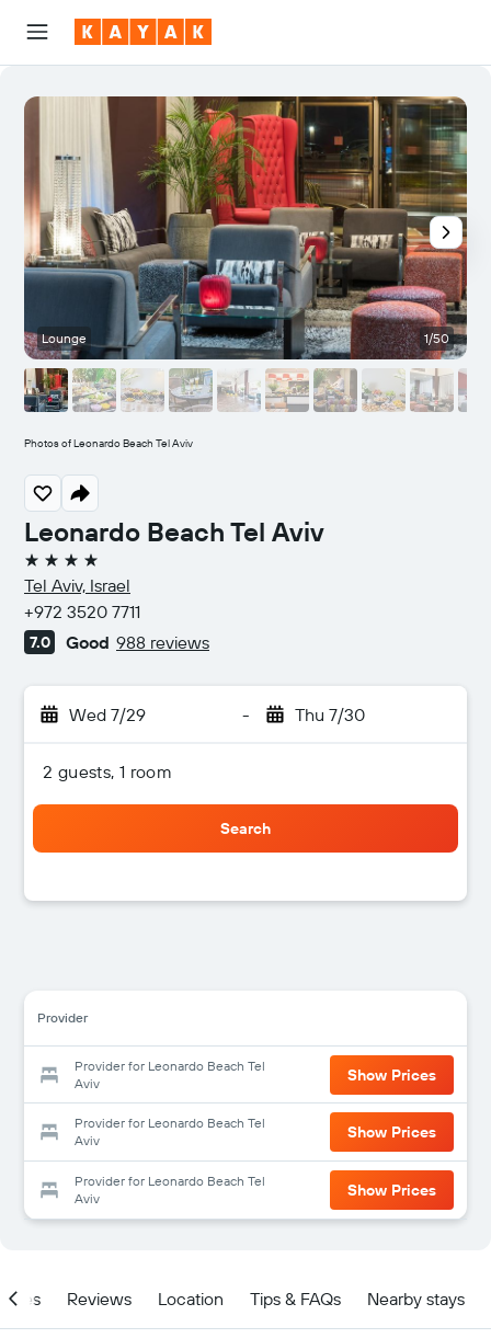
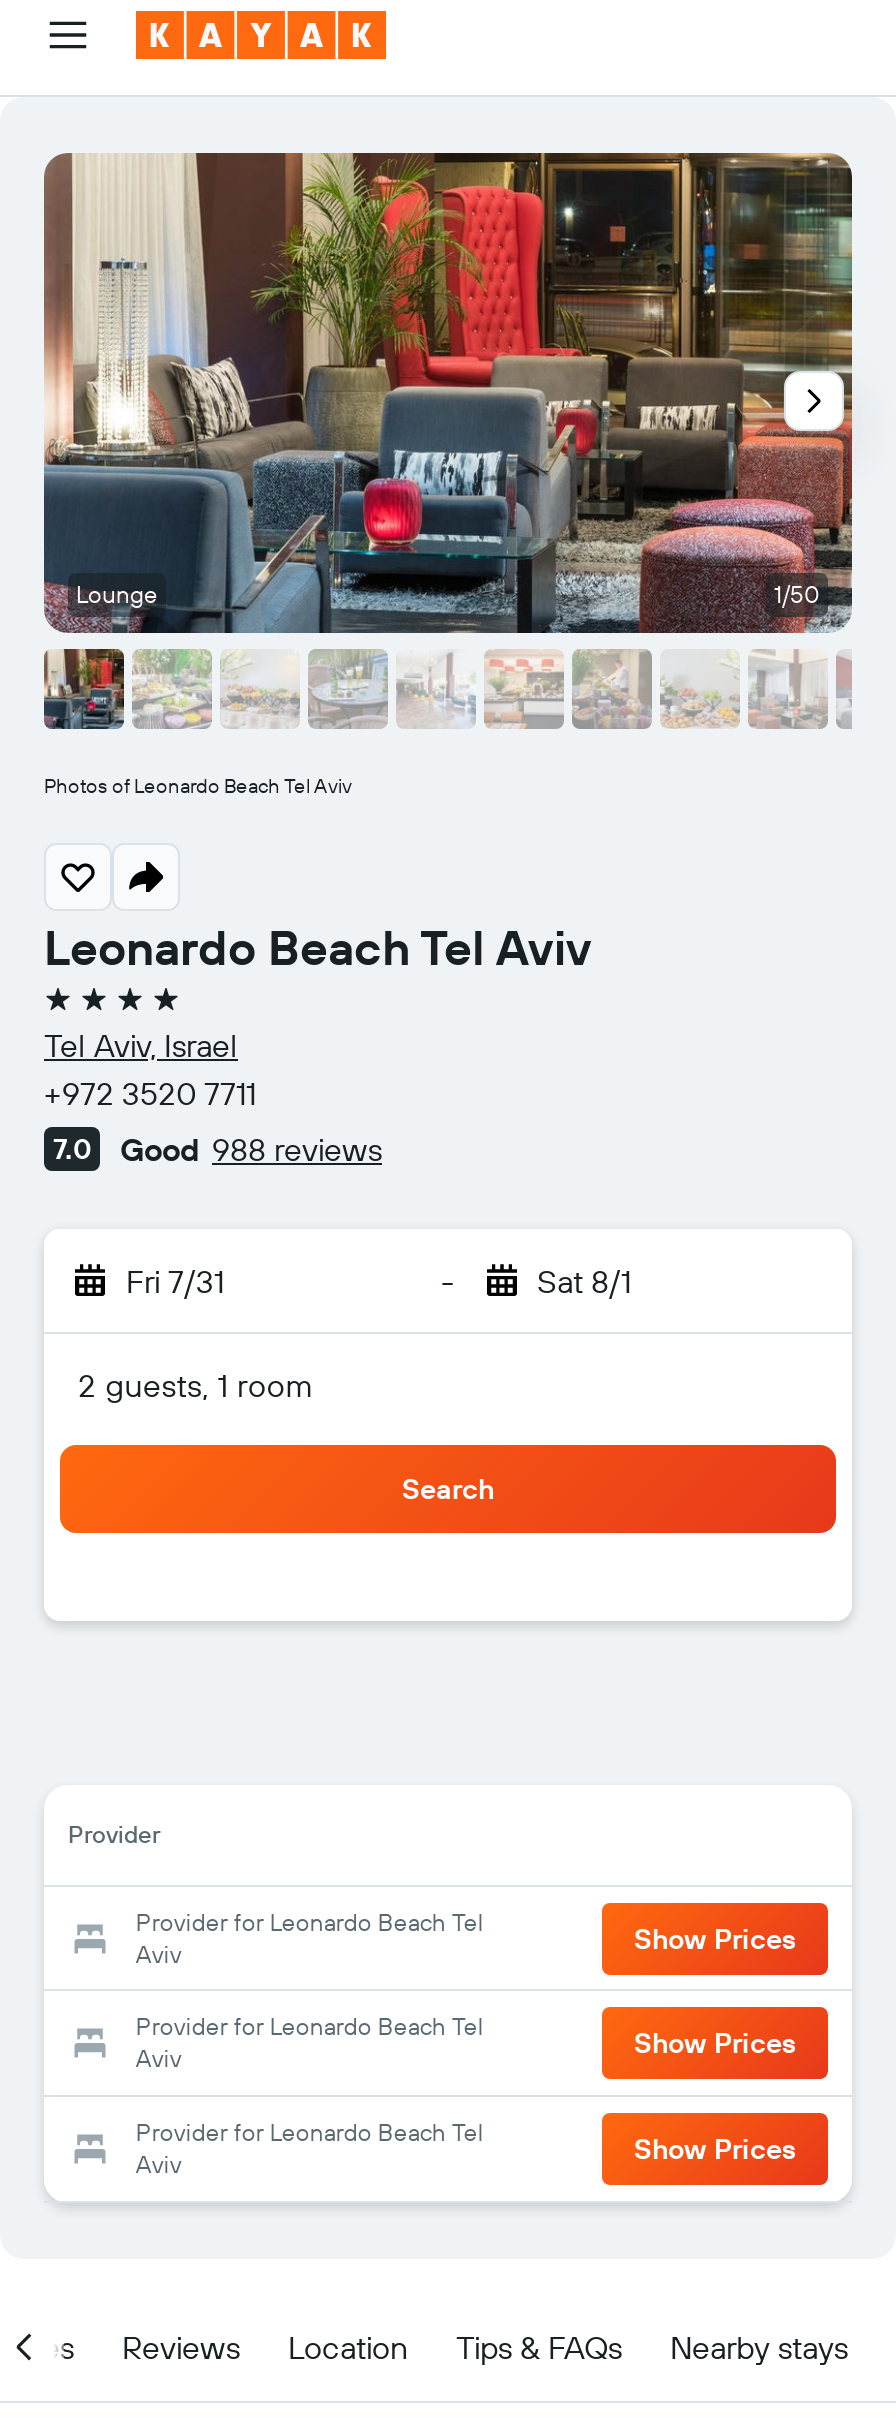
[69,704,146,725] Wed 7/29 -> [126,1261,224,1301] Fri 7/31
[294,704,364,725] Thu 7/30 -> [537,1261,631,1301] Sat 8/1

